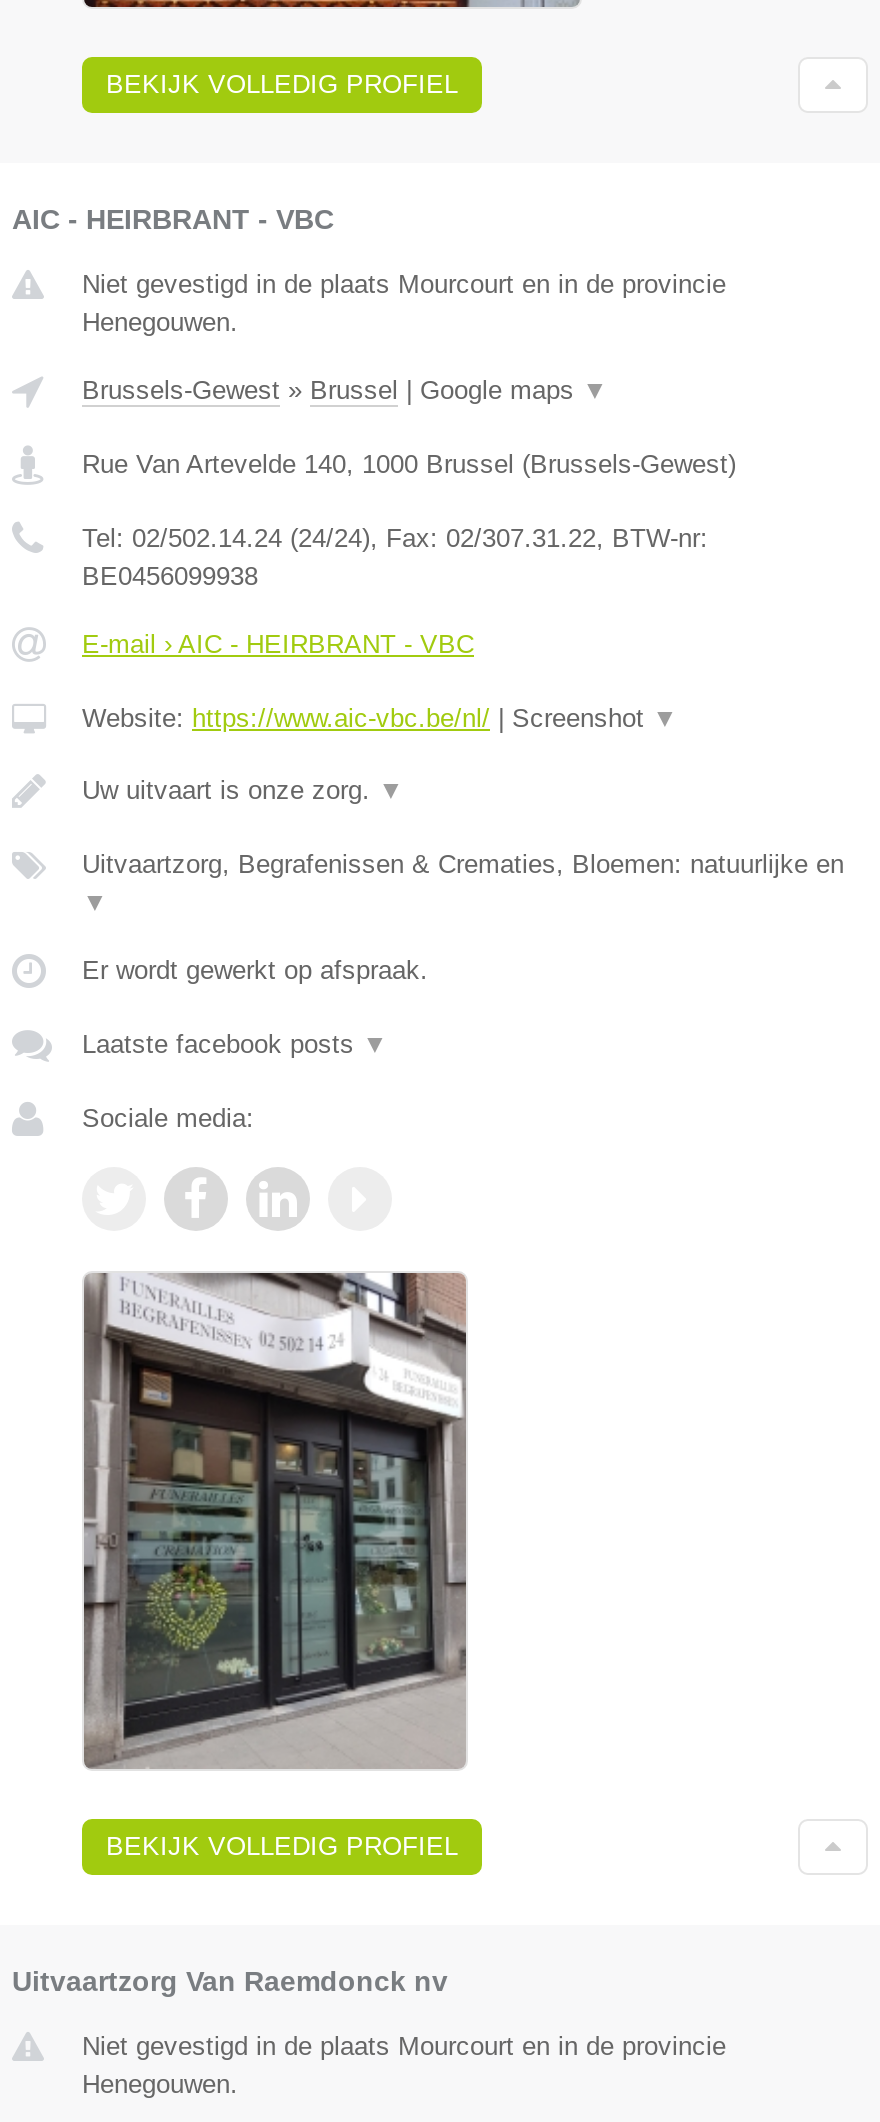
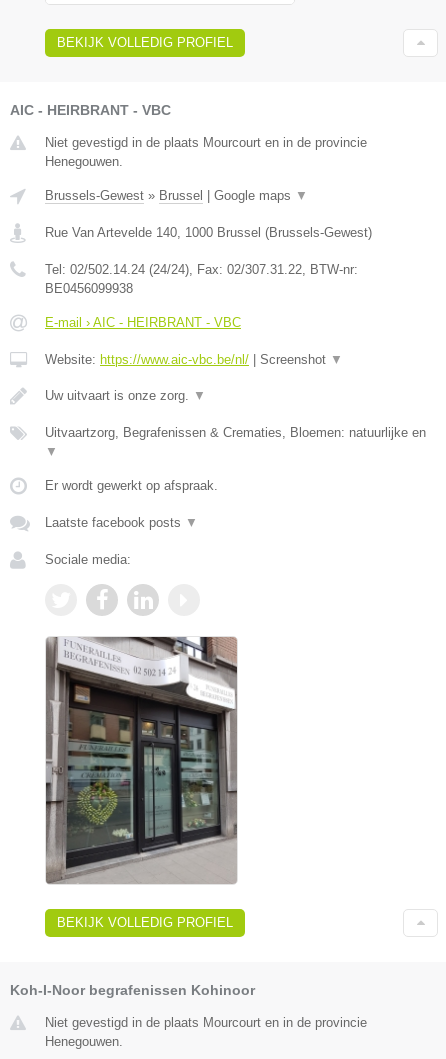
[12,1964,448,1996] Uitvaartzorg Van Raemdonck nv -> [10,982,255,998] Koh-I-Noor begrafenissen Kohinoor

